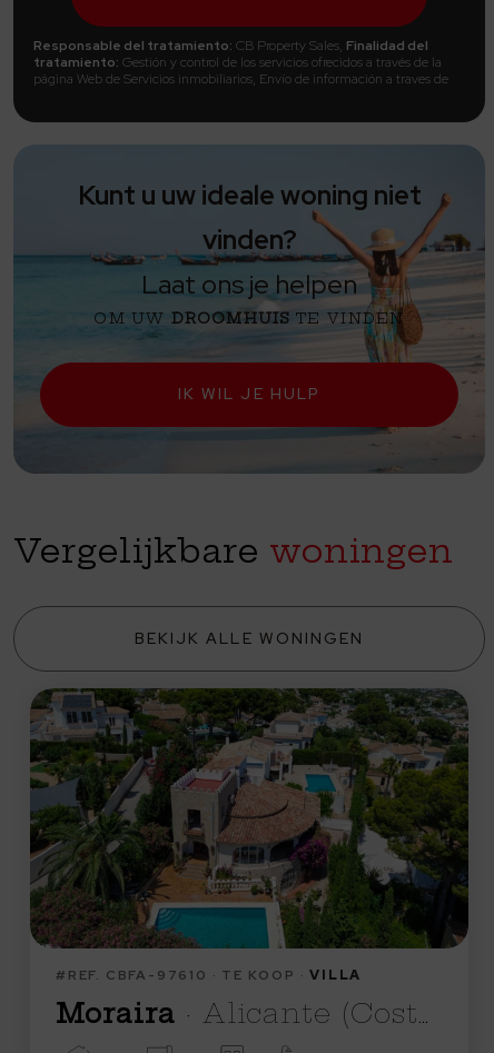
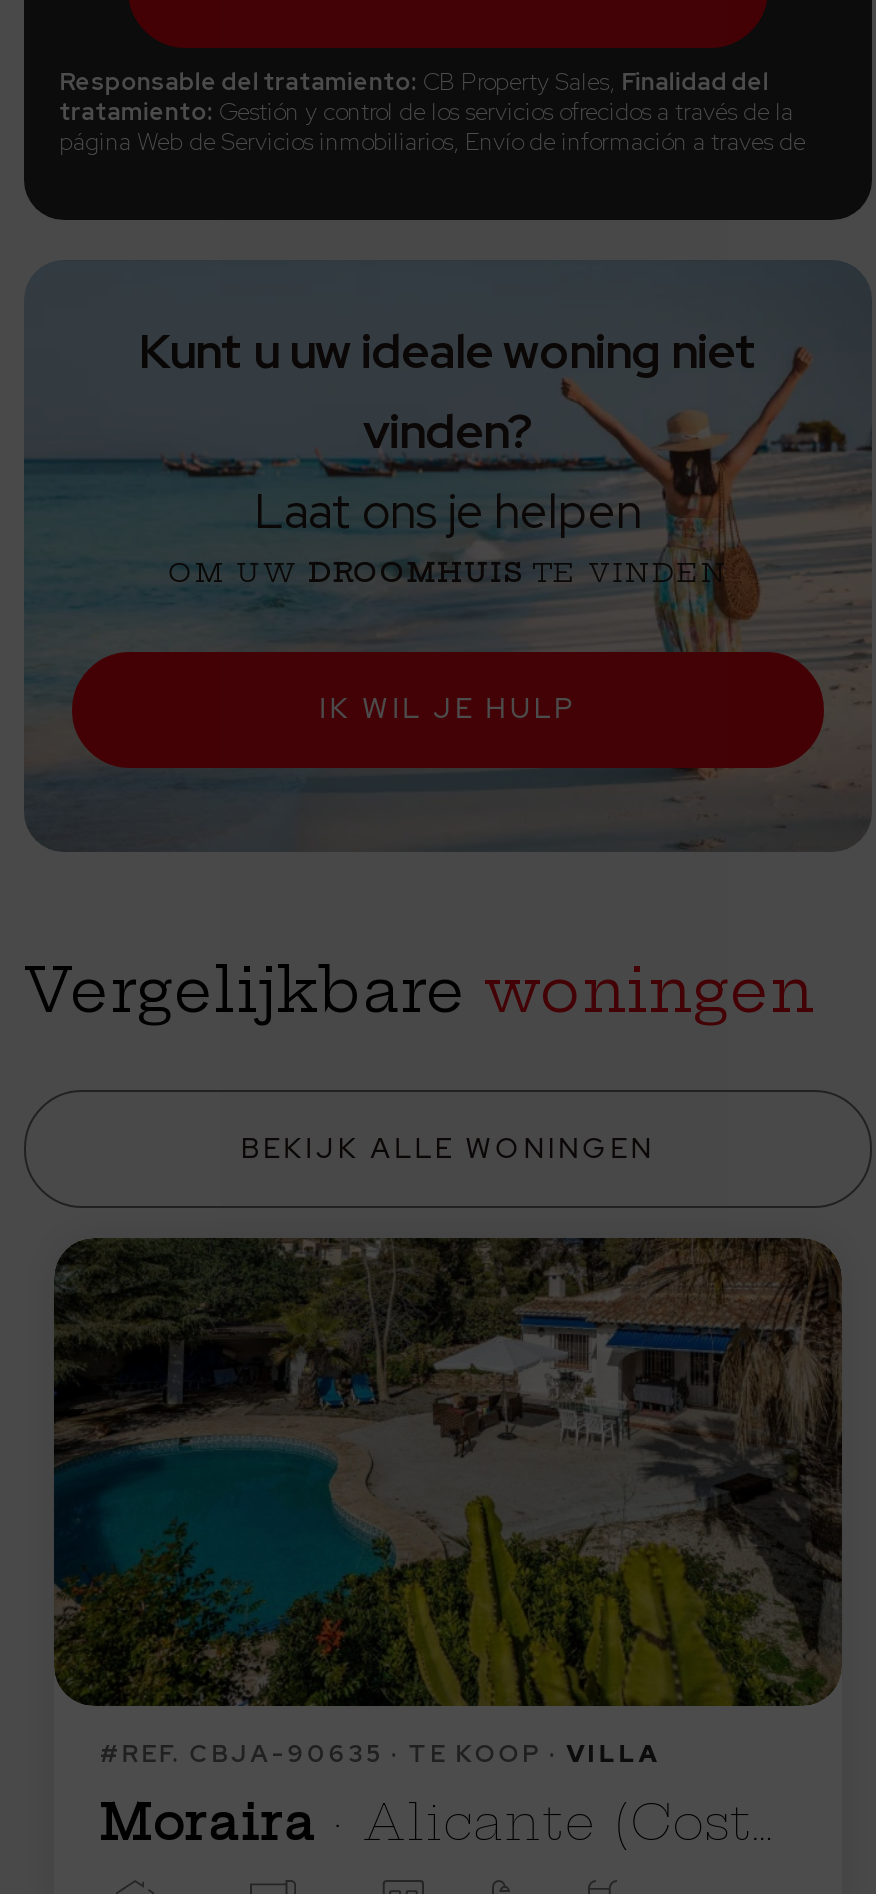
[29,688,470,984] [image] | #REF. CBFA-97610 · TE KOOP · VILLA -> [52,1238,842,1770] [image] | #REF. CBJA-90635 · TE KOOP · VILLA

